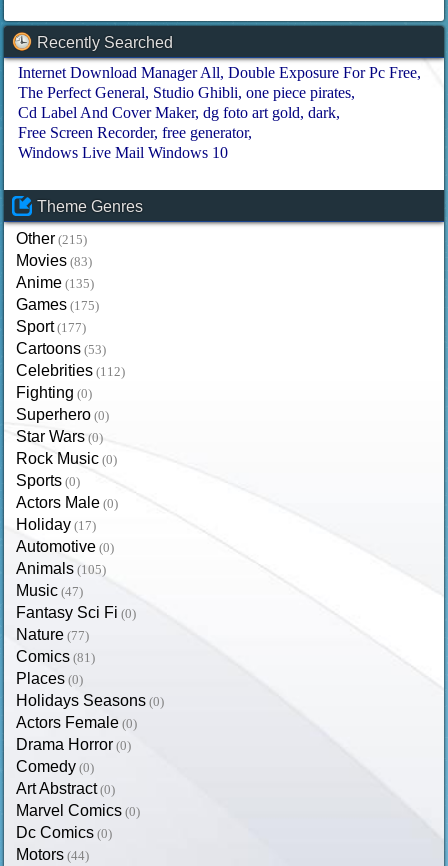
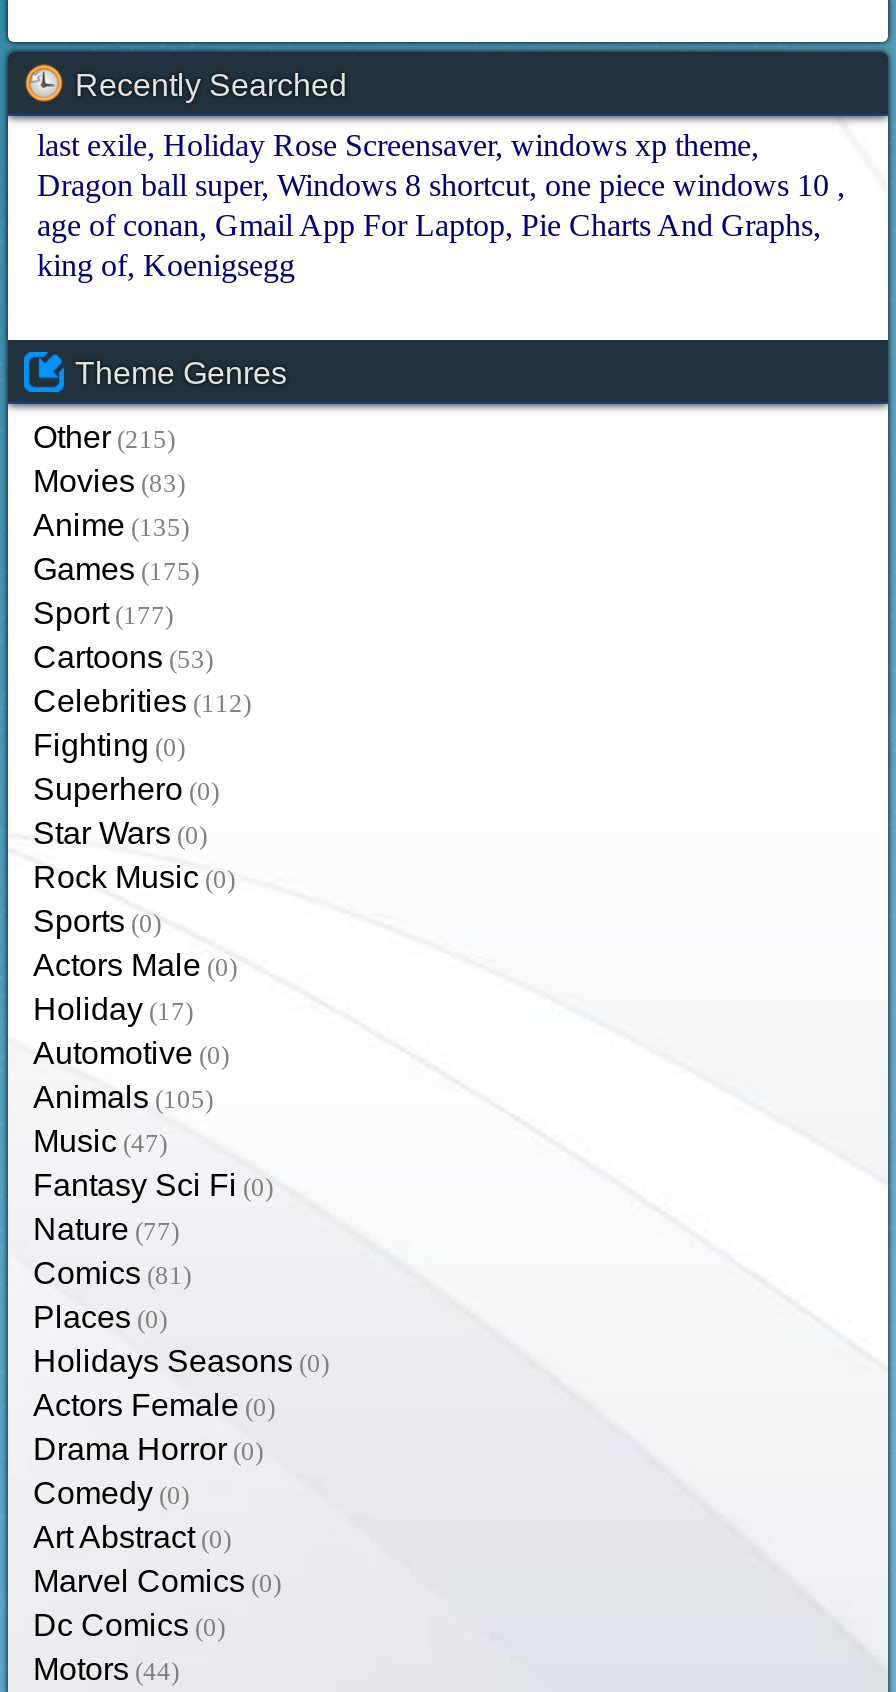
[18,64,417,161] Internet Download Manager All Double Exposure For Pc Free | The Perfect General Studio Ghibli one piece pirates | Cd Label And Cover Maker dg foto art gold dark | Free Screen Recorder free generator | Windows Live Mail Windows 10 -> [37,128,837,282] last exile Holiday Rose Screensaver windows xp theme | Dragon ball super Windows 8 shortcut one piece windows 10 | age of conan Gmail App For Laptop Pie Charts And Graphs | king of Koenigsegg

